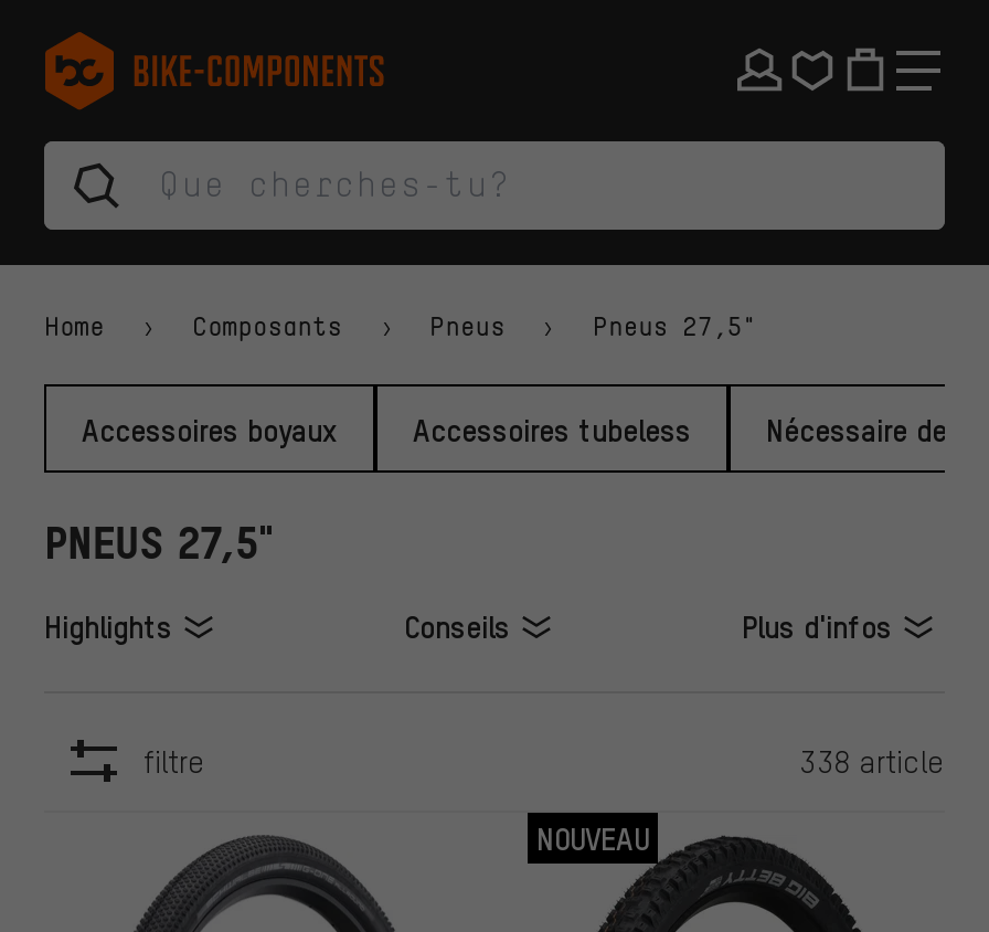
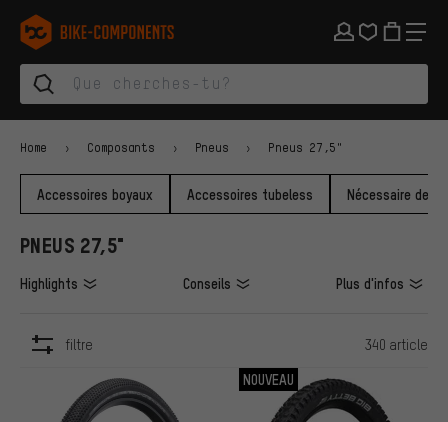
[799,742,945,780] 338 article -> [364,336,428,353] 340 article

